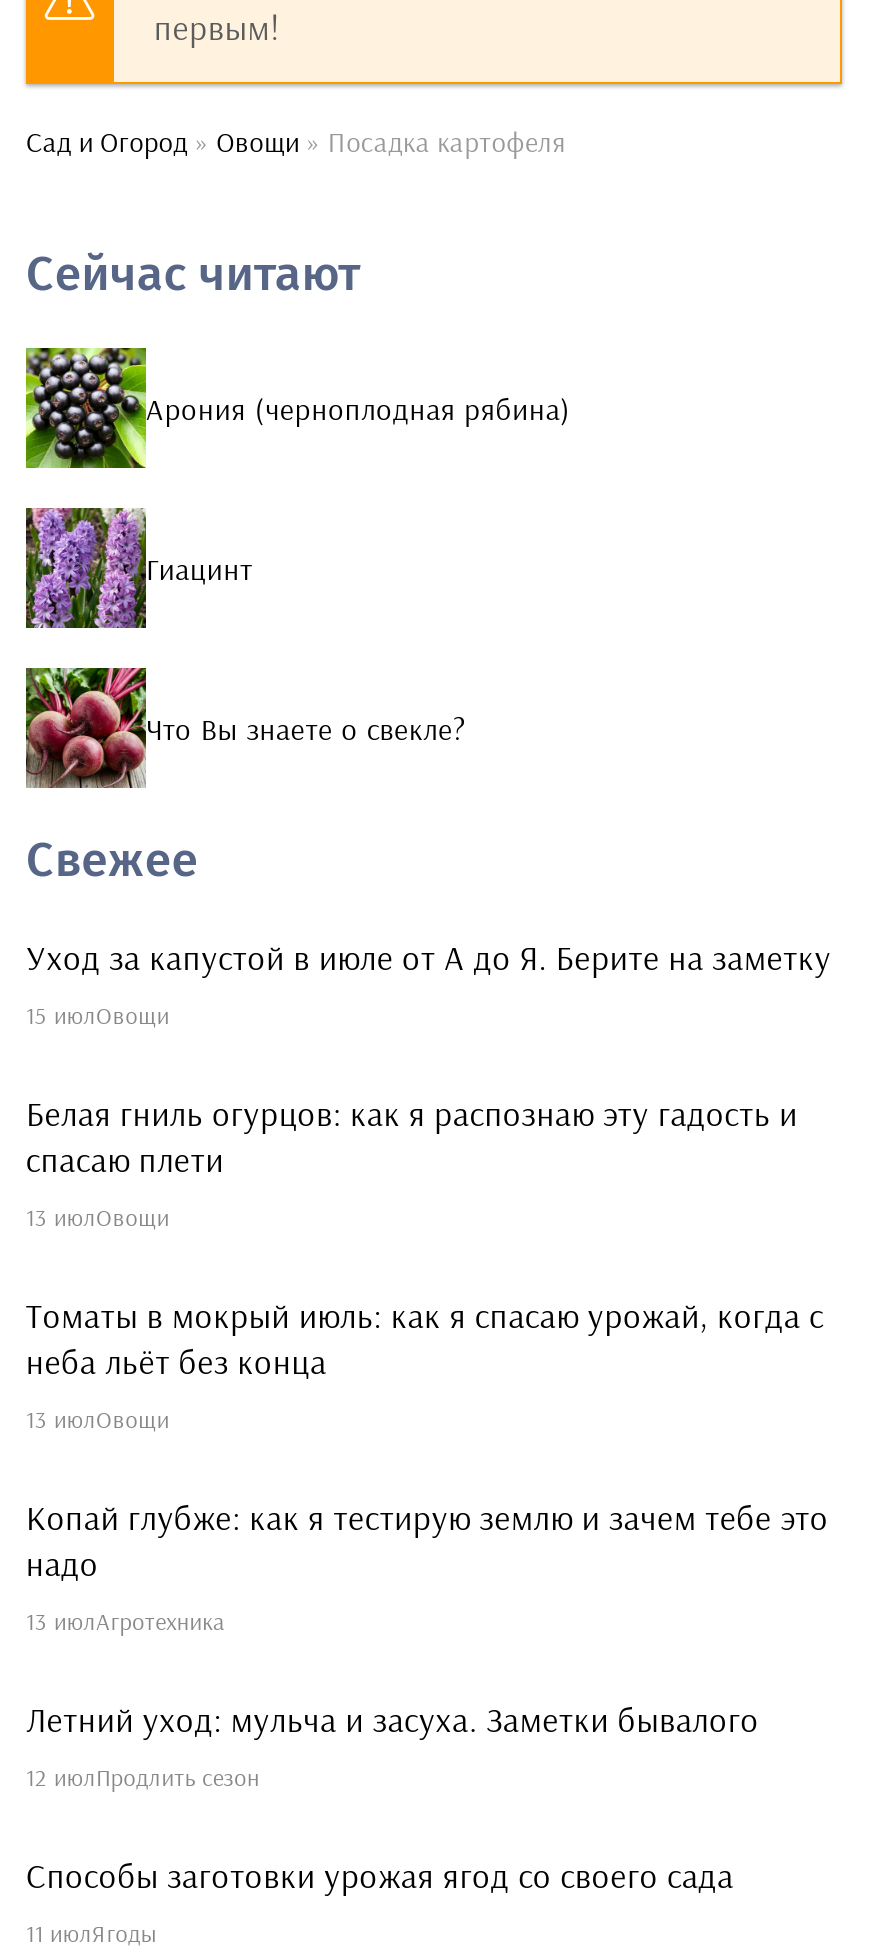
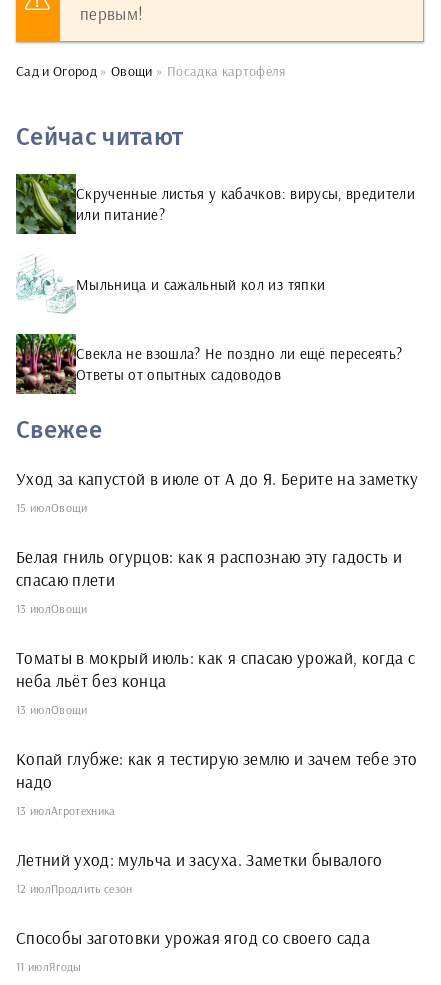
[24,346,571,470] [image] | Арония (черноплодная рябина) -> [15,173,415,235] [image] | Скрученные листья у кабачков: вирусы, вредители | или питание?
[24,506,253,630] [image] | Гиацинт -> [16,254,325,314] [image] | Мыльница и сажальный кол из тяпки
[24,666,466,790] [image] | Что Вы знаете о свекле? -> [15,333,402,395] [image] | Свекла не взошла? Не поздно ли ещё пересеять? | Ответы от опытных садоводов

